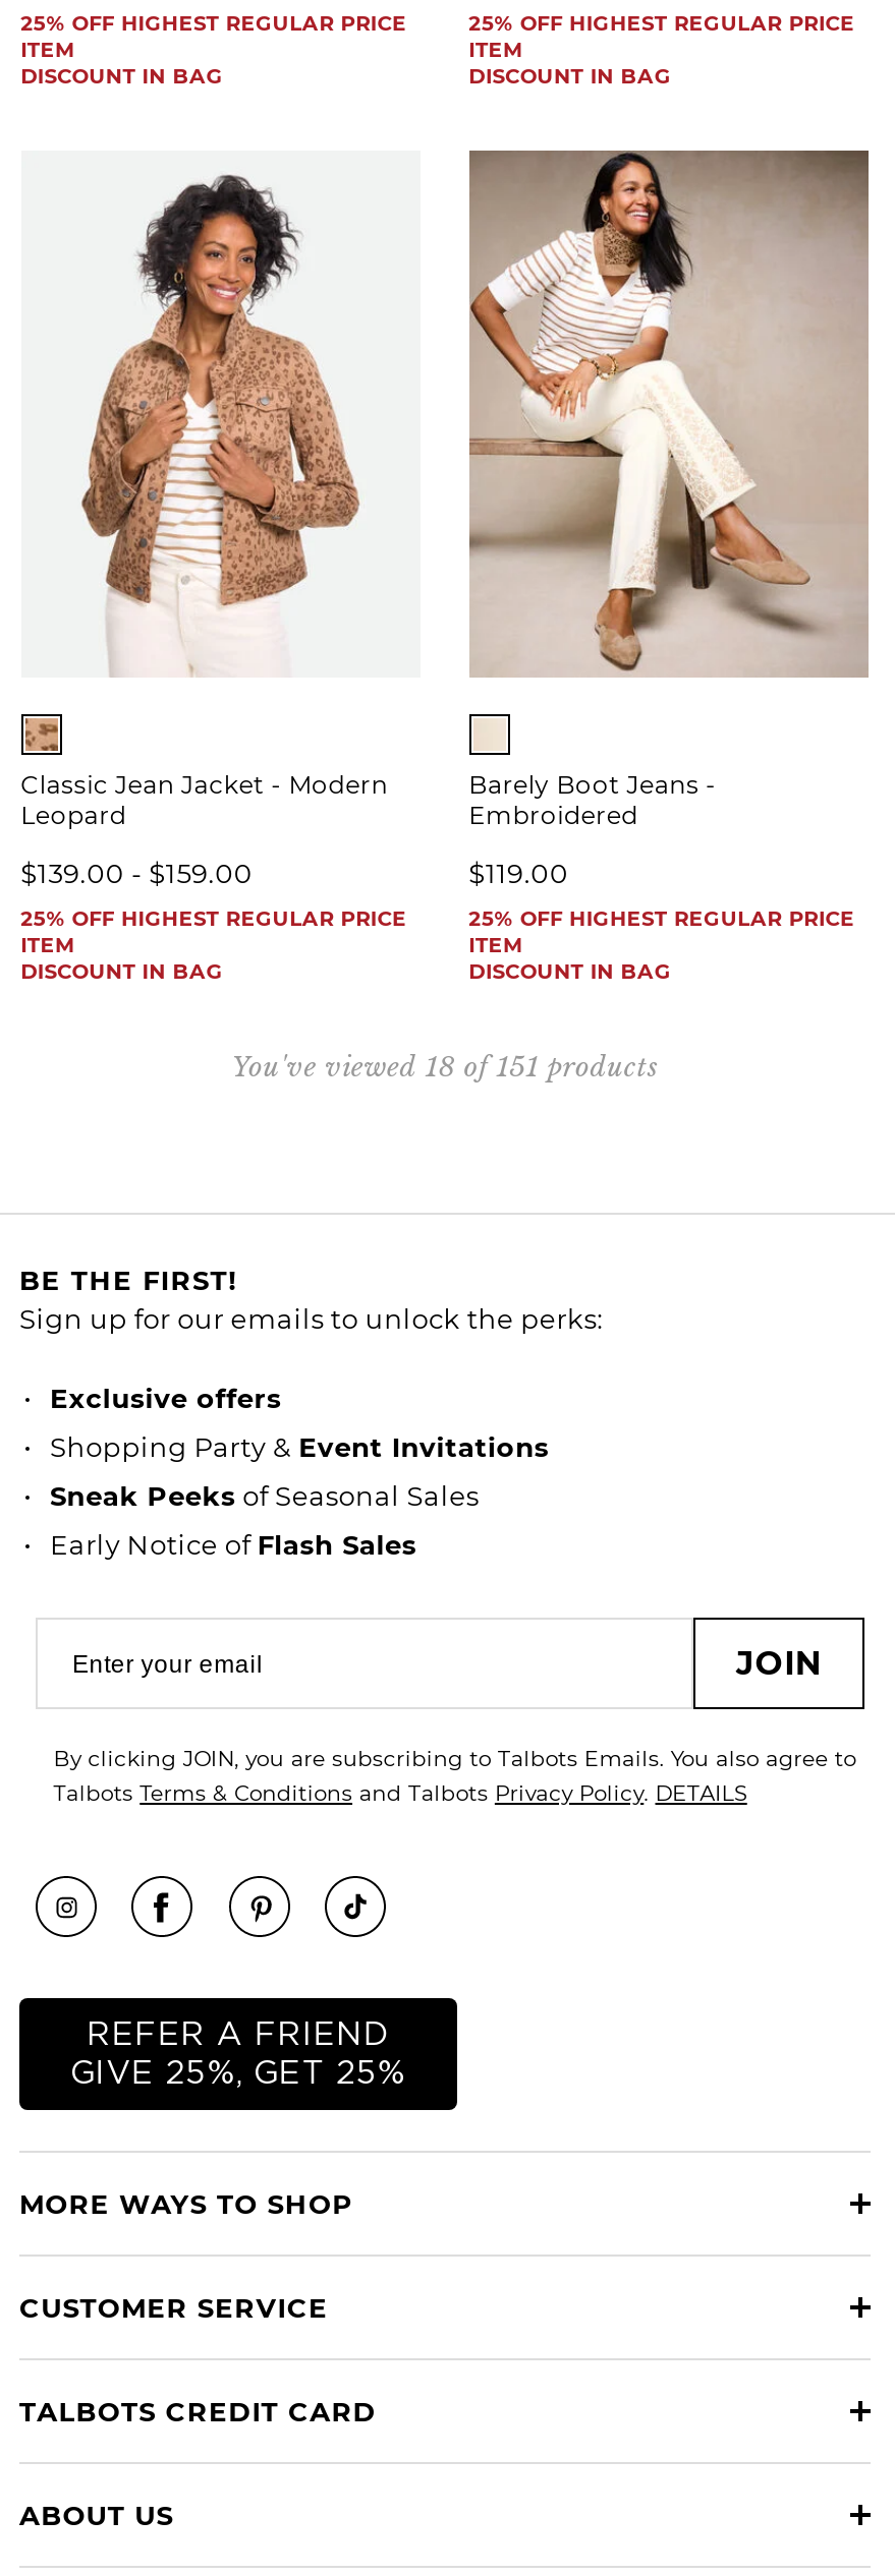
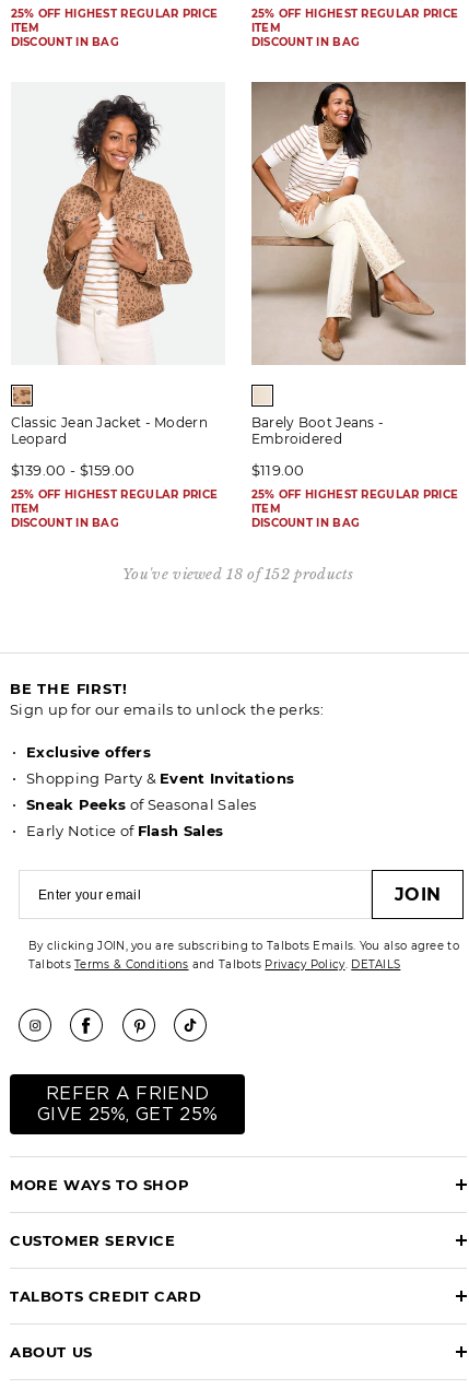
[232,1051,658,1085] You've viewed 18 of 151 products -> [123,565,354,584] You've viewed 18 of 152 products

